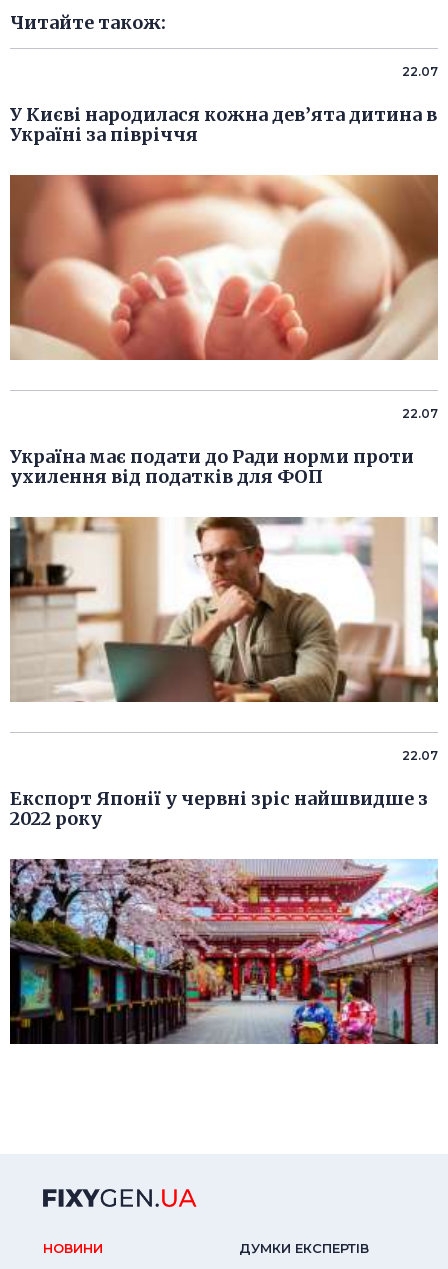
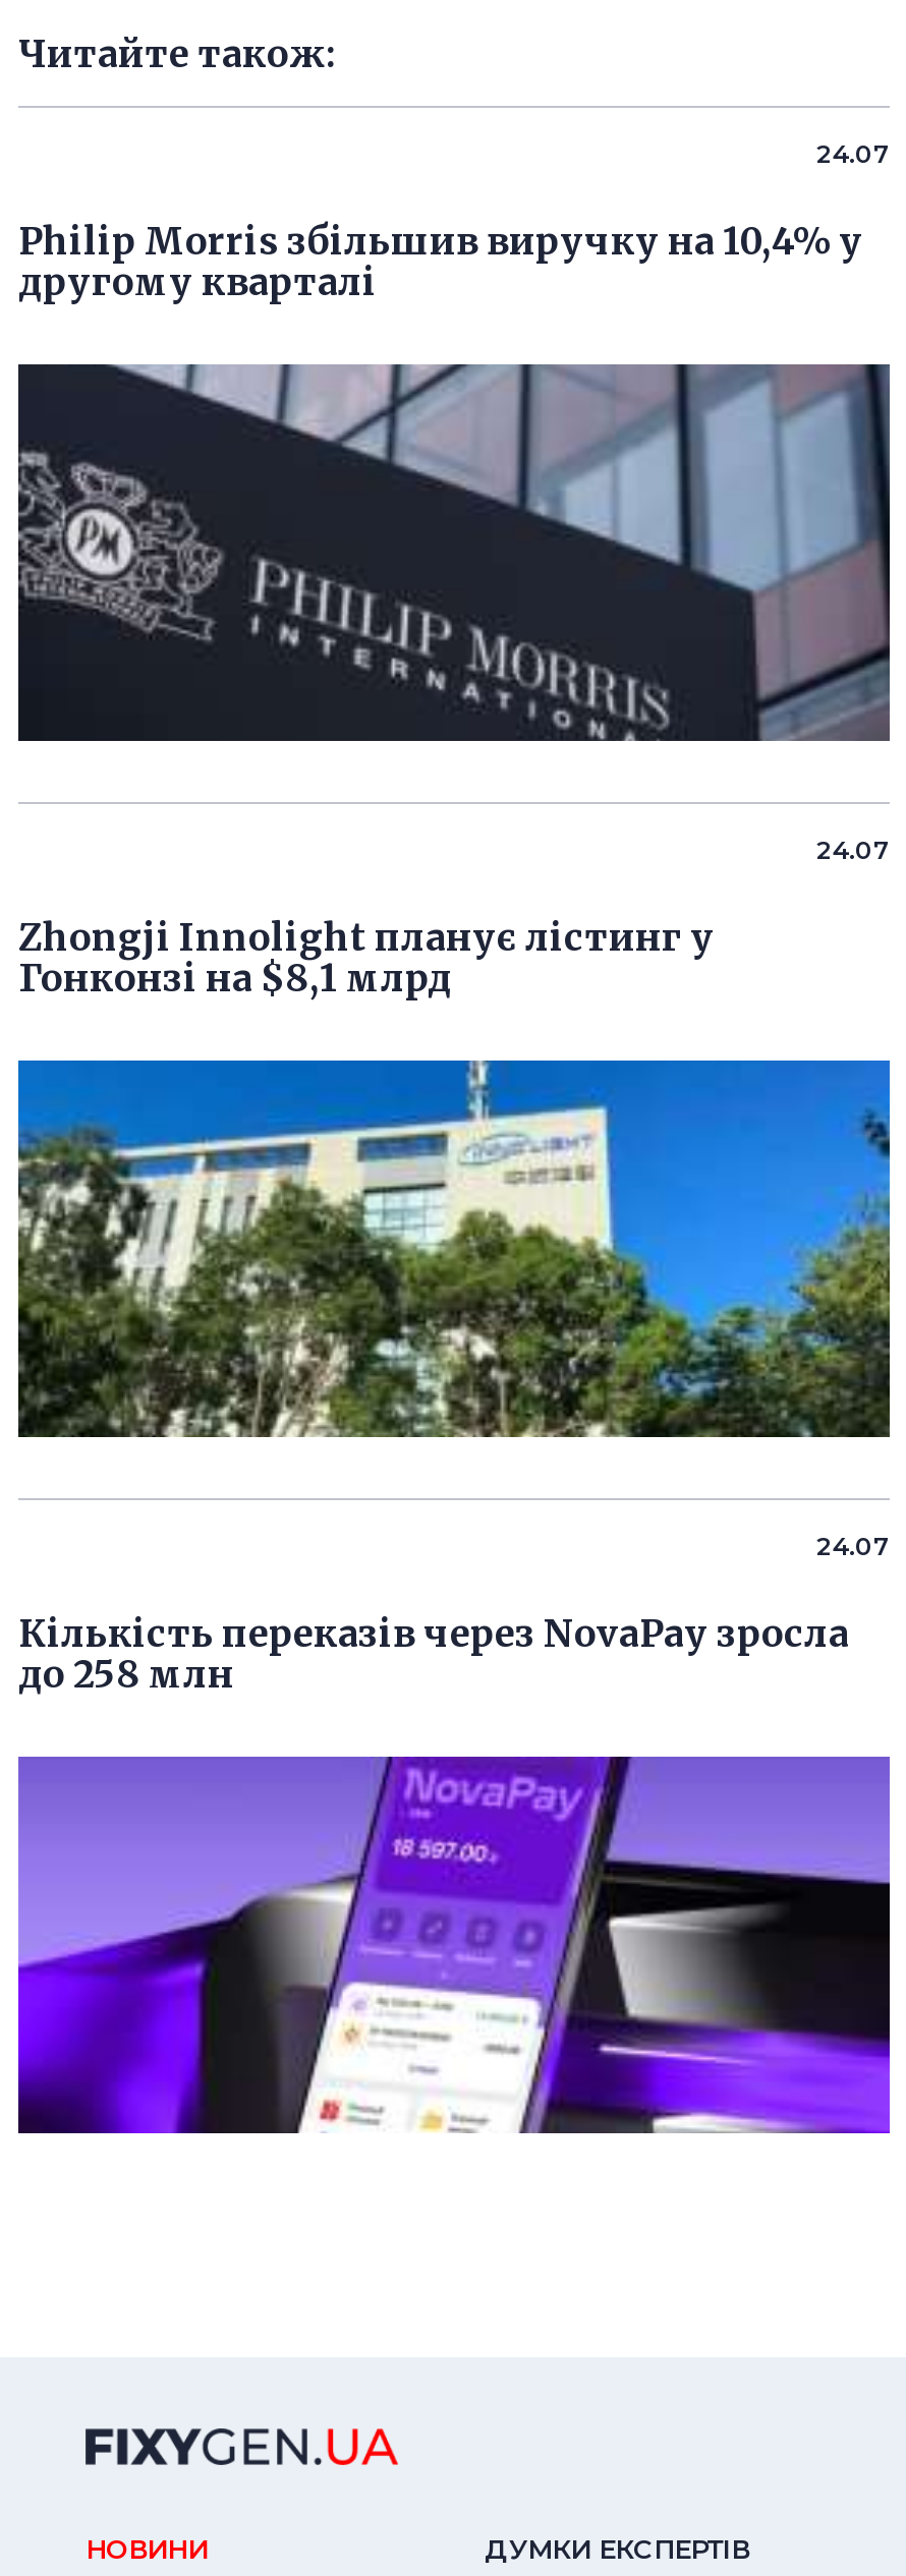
[402,64,438,79] 22.07 -> [816,138,890,169] 24.07
[10,103,437,146] У Києві народилася кожна дев’ята дитина в | Україні за півріччя -> [18,218,863,305] Philip Morris збільшив виручку на 10,4% у | другому кварталі
[9,174,439,361] [image] -> [16,362,892,743] [image]
[402,406,438,421] 22.07 -> [816,835,890,865] 24.07
[10,445,414,488] Україна має подати до Ради норми проти | ухилення від податків для ФОП -> [18,914,715,1001] Zhongji Innolight планує лістинг у | Гонконзі на $8,1 млрд
[9,516,439,703] [image] -> [16,1058,892,1439] [image]
[402,748,438,763] 22.07 -> [816,1531,890,1561] 24.07
[10,787,428,830] Експорт Японії у червні зріс найшвидше з | 2022 року -> [18,1610,849,1698] Кількість переказів через NovaPay зросла | до 258 млн
[9,858,439,1045] [image] -> [16,1755,892,2135] [image]

